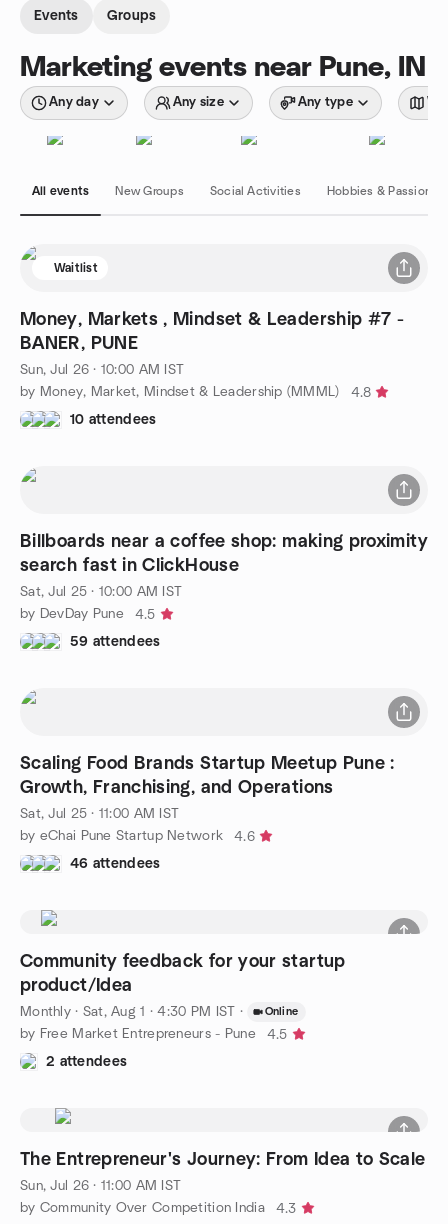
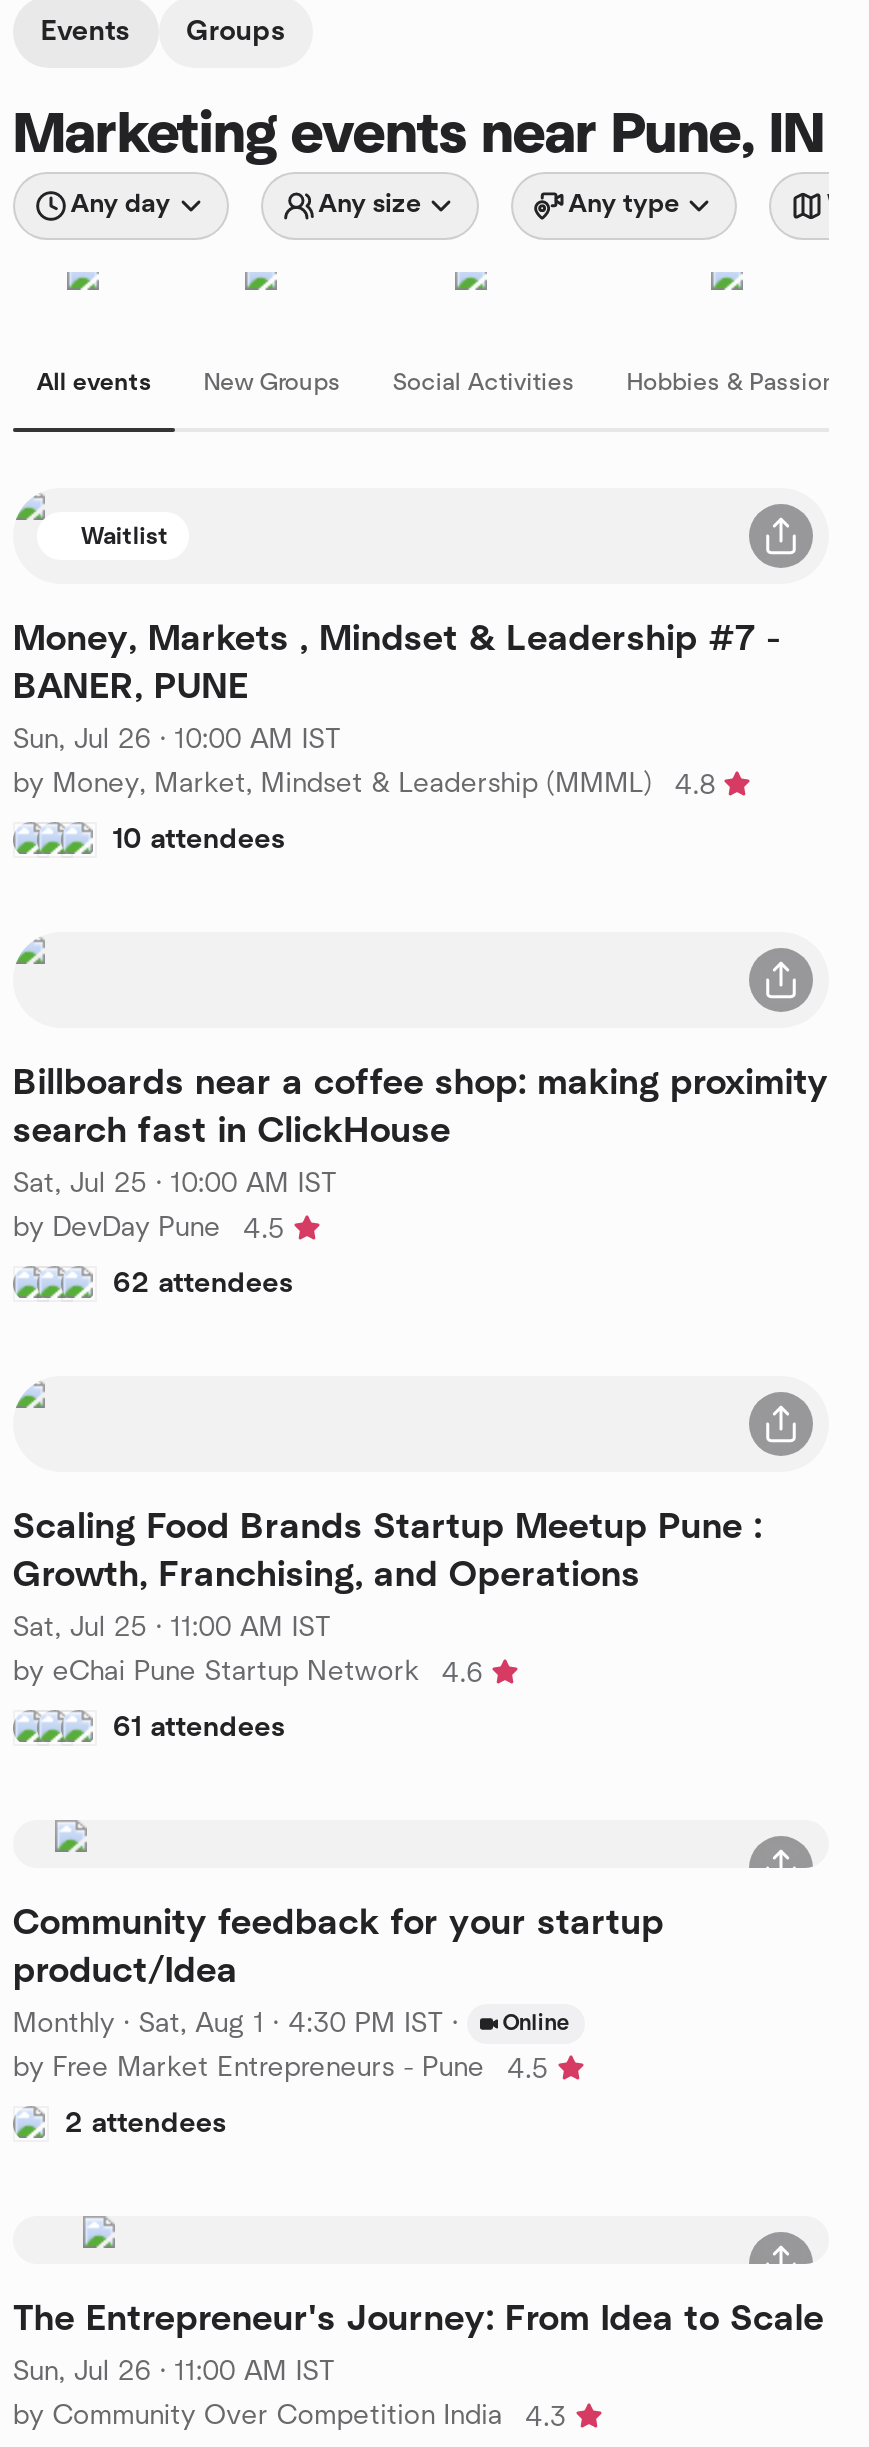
[70,634,160,648] 59 attendees -> [113,1269,294,1297] 62 attendees
[70,856,160,870] 46 attendees -> [113,1713,286,1741] 61 attendees

